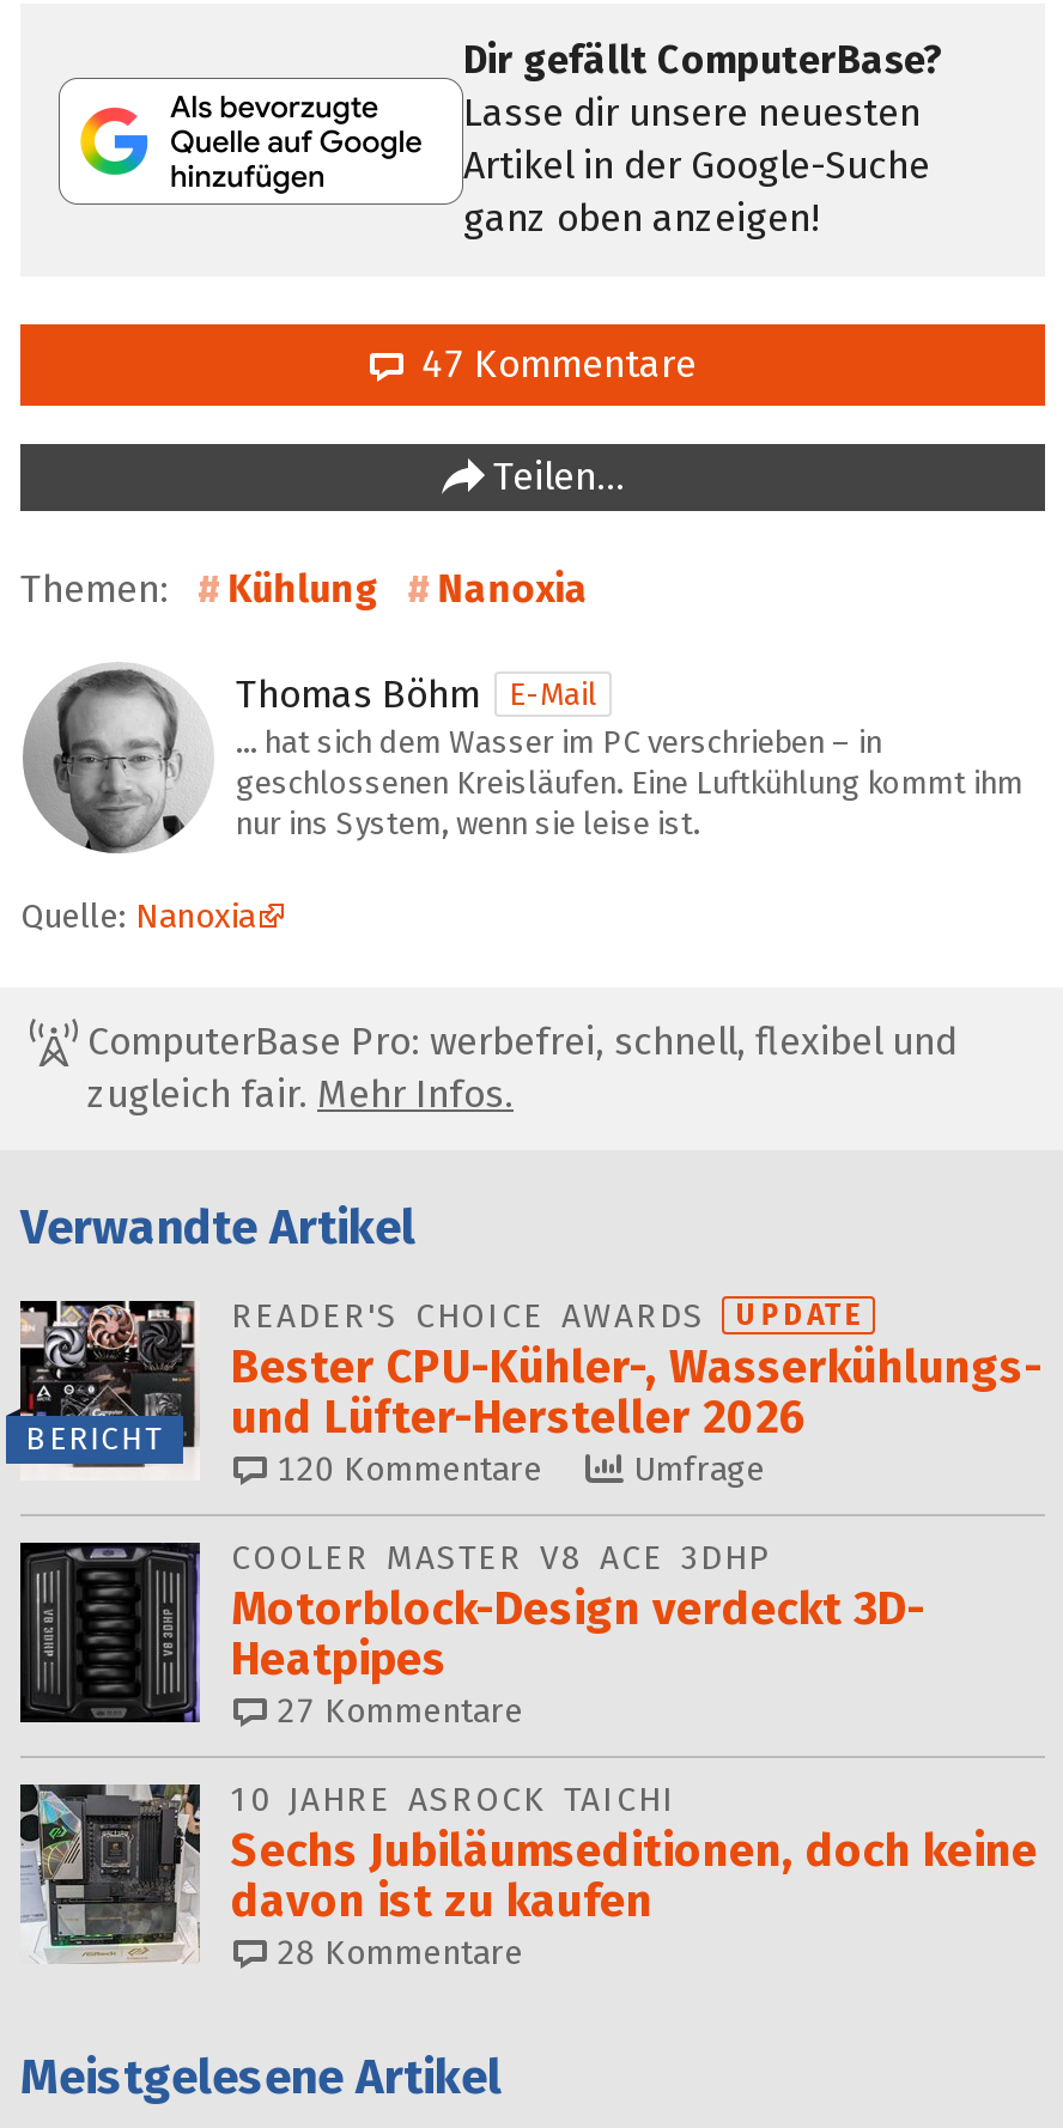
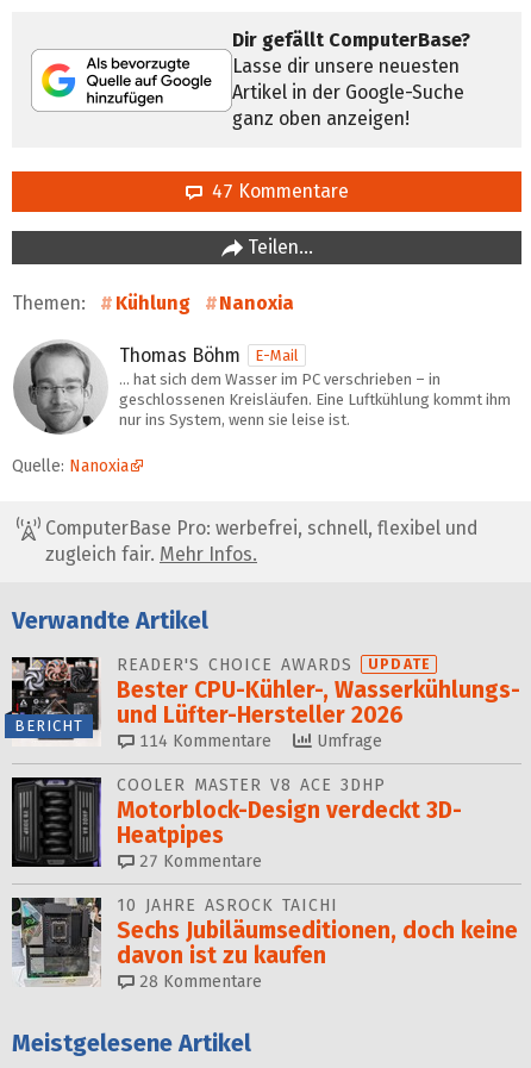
[267,1448,765,1488] 120 Kommentare Umfrage -> [135,731,382,751] 114 Kommentare Umfrage

